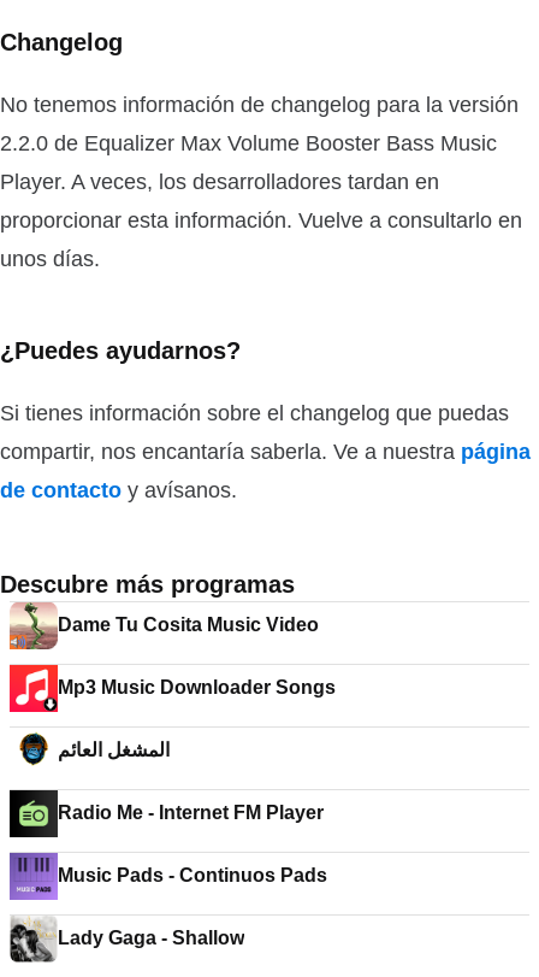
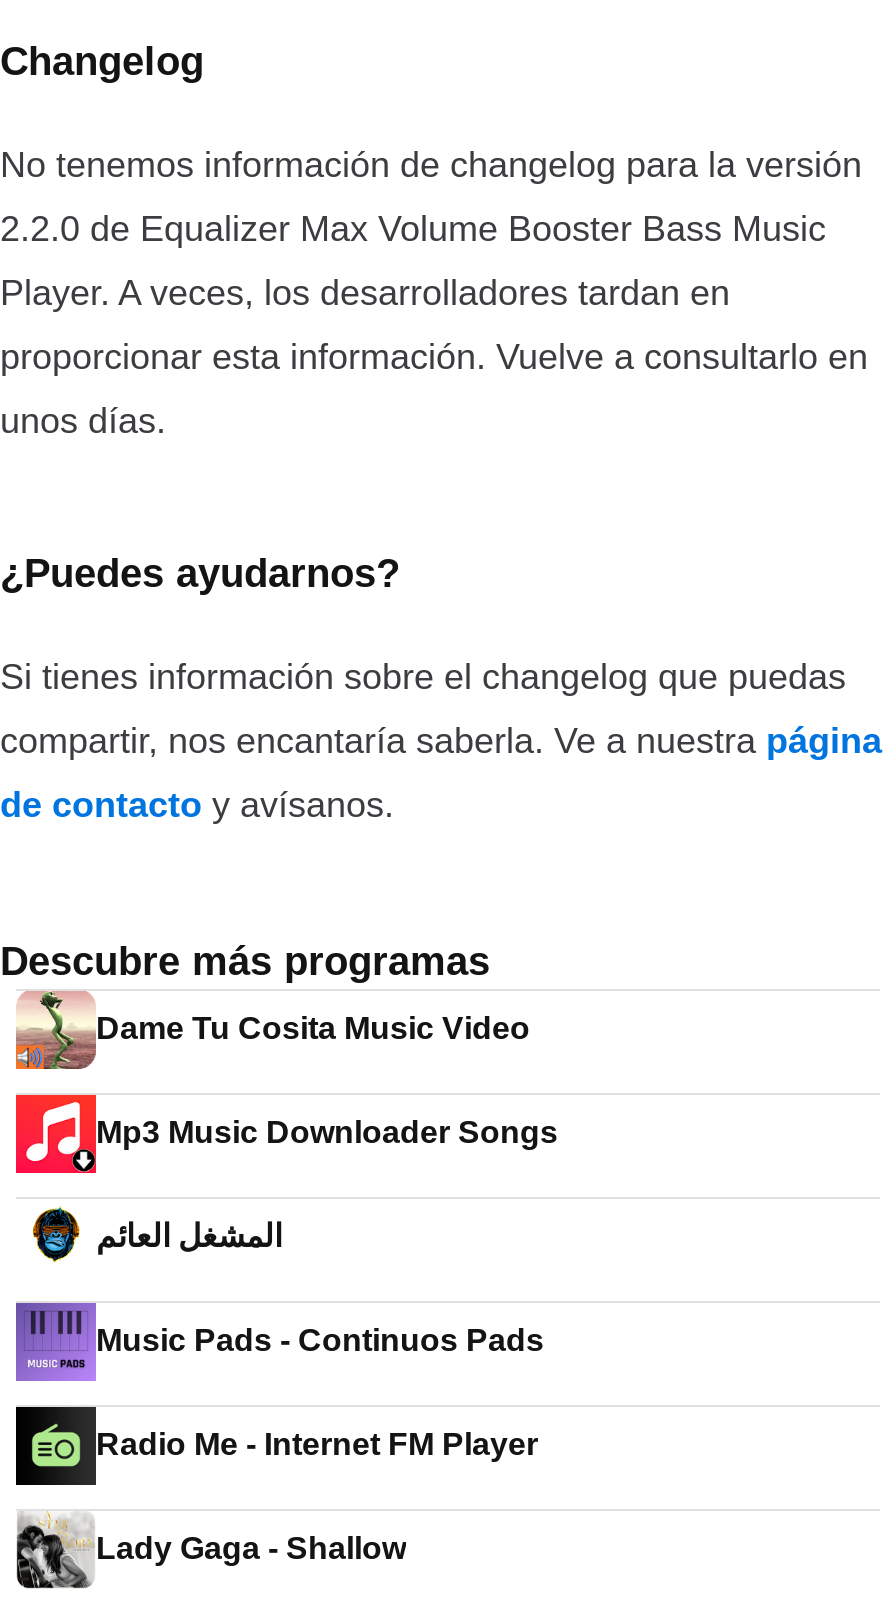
moved [58,802,324,823] -> [96,1427,538,1461]: Radio Me - Internet FM Player
moved [8,852,327,901] -> [14,1301,544,1383]: [image] | Music Pads - Continuos Pads

